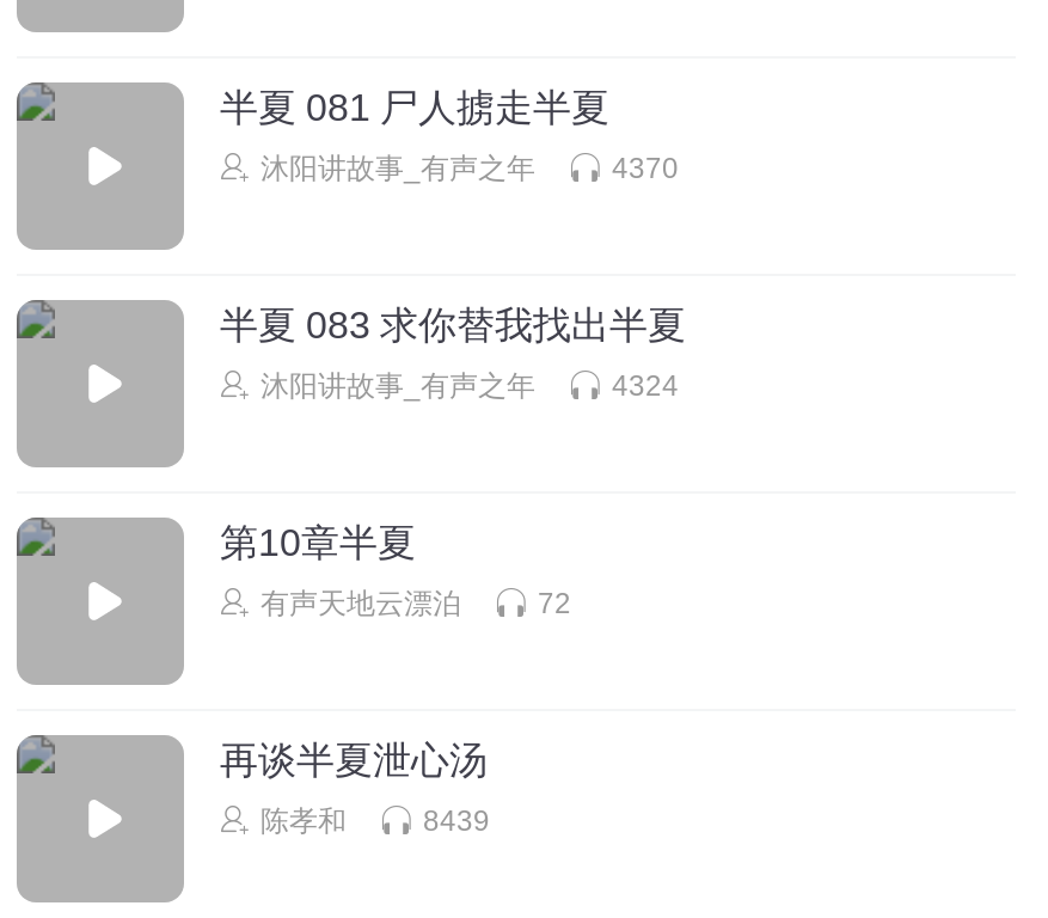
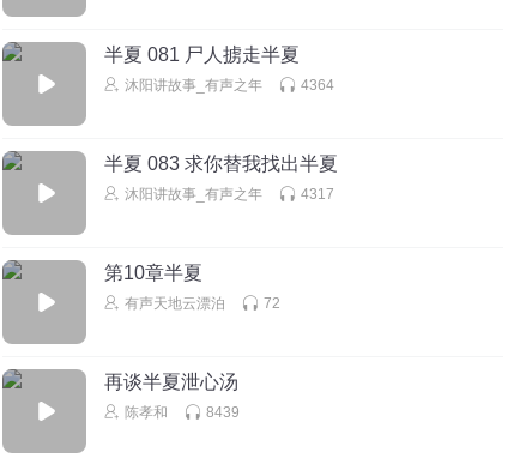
[612,151,679,184] 4370 -> [301,76,334,93] 4364
[612,368,679,402] 4324 -> [301,185,334,202] 4317

